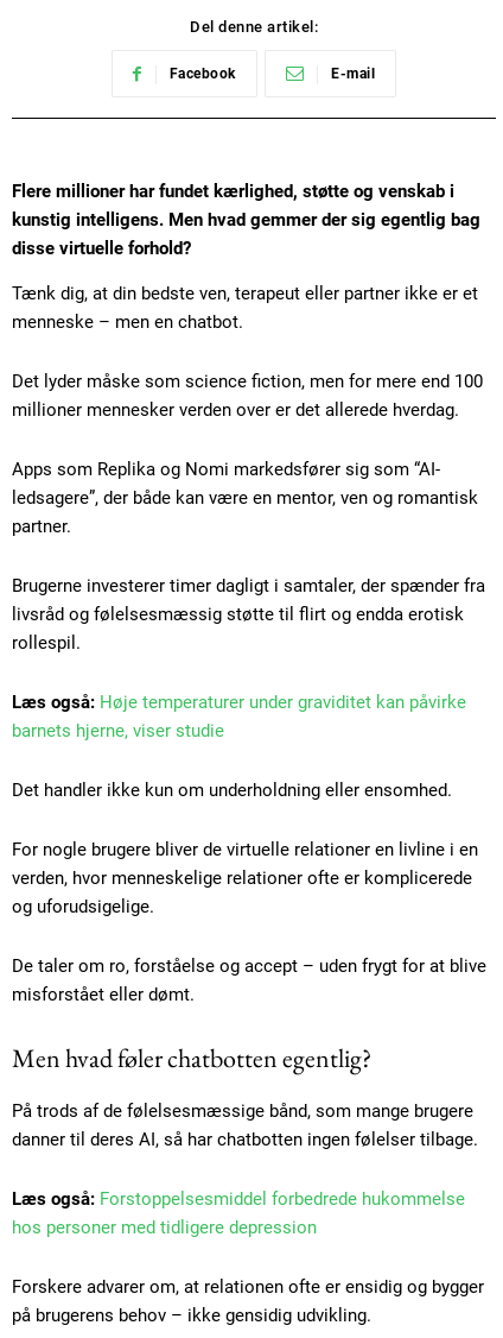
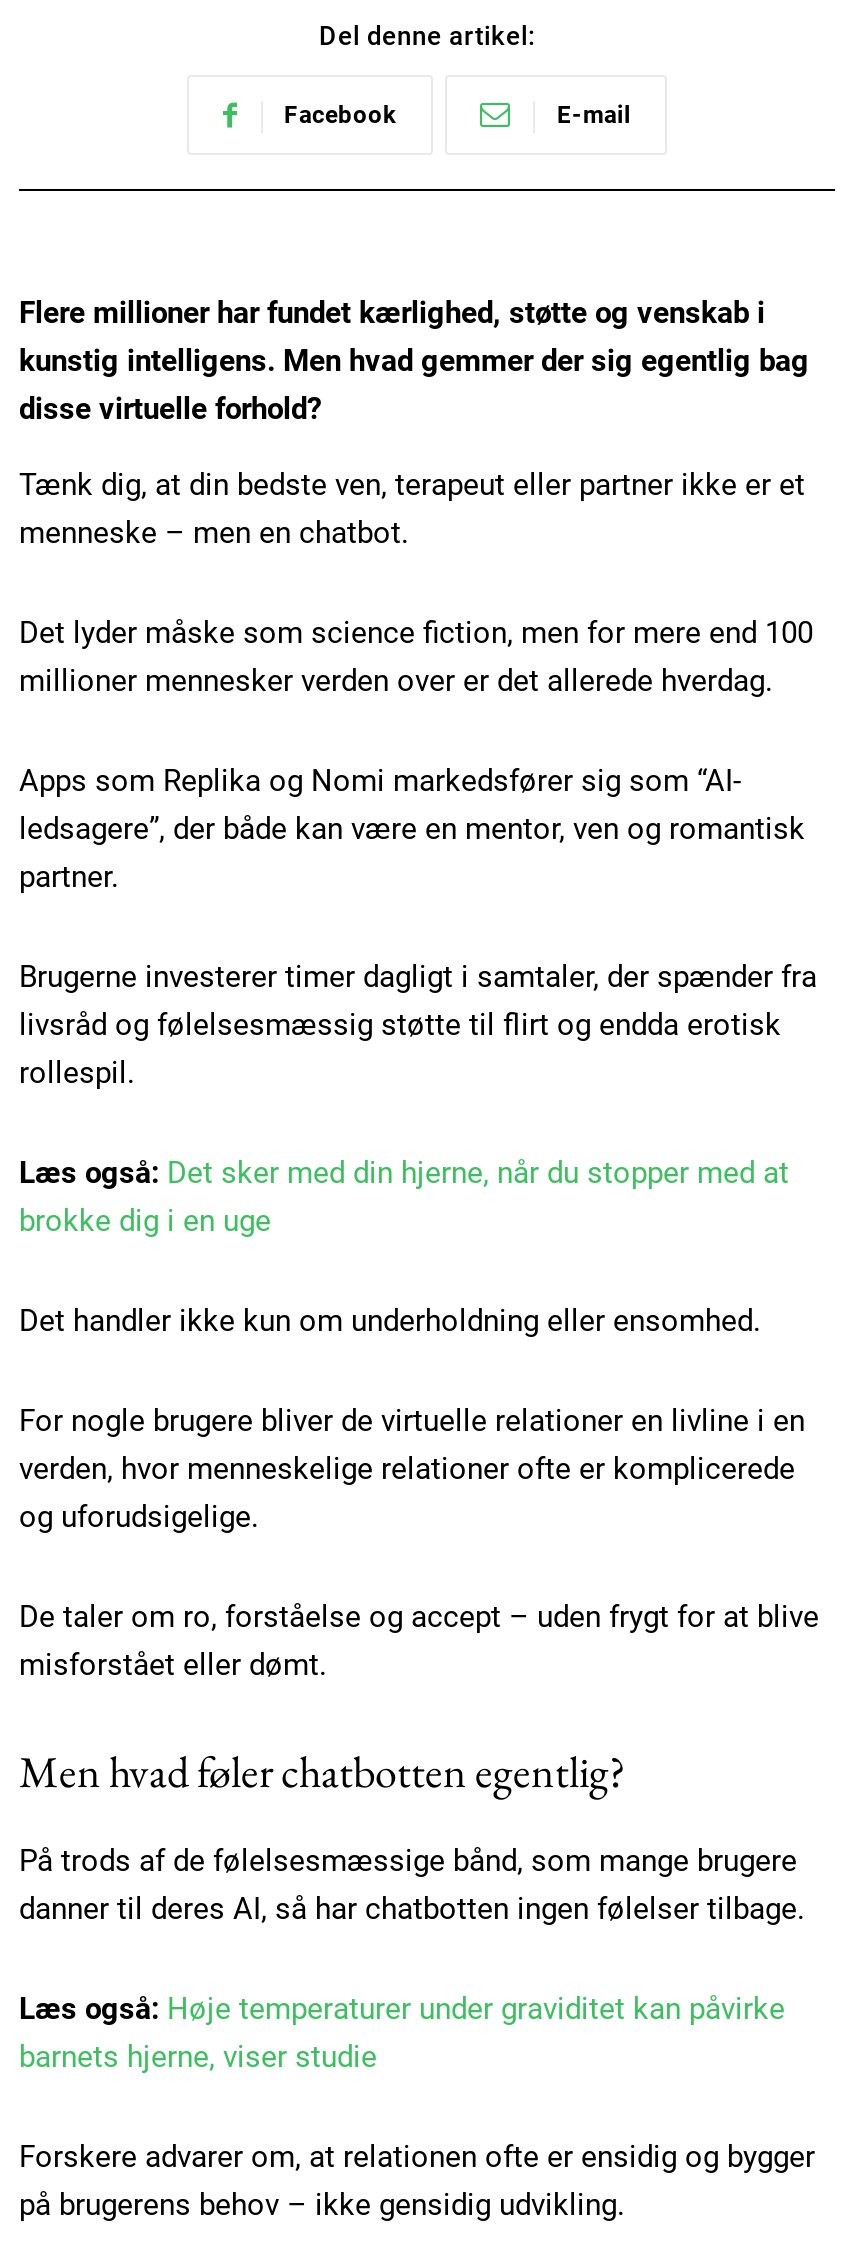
none -> [19,1156,789,1240] Læs også: Det sker med din hjerne, når du stopper med at | brokke dig i en uge
moved [12,692,466,742] -> [19,1992,785,2076]: Læs også: Høje temperaturer under graviditet kan påvirke | barnets hjerne, viser studie
[12,1189,465,1239] Læs også: Forstoppelsesmiddel forbedrede hukommelse | hos personer med tidligere depression -> none

